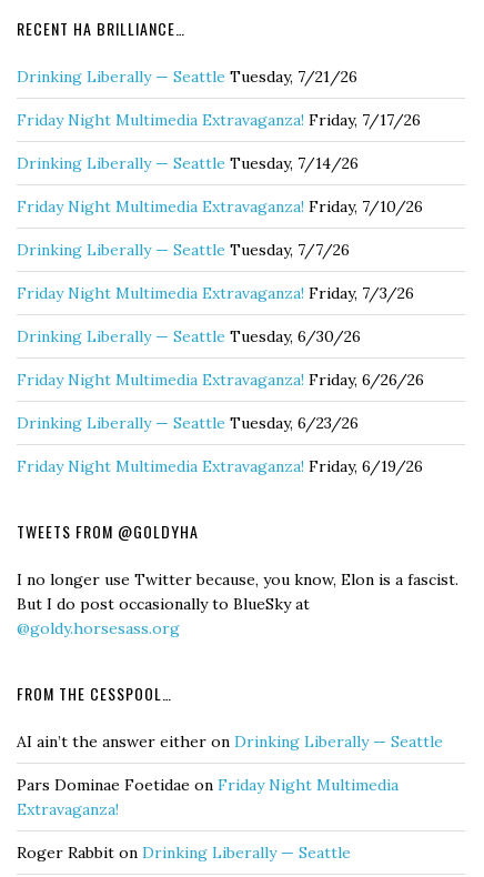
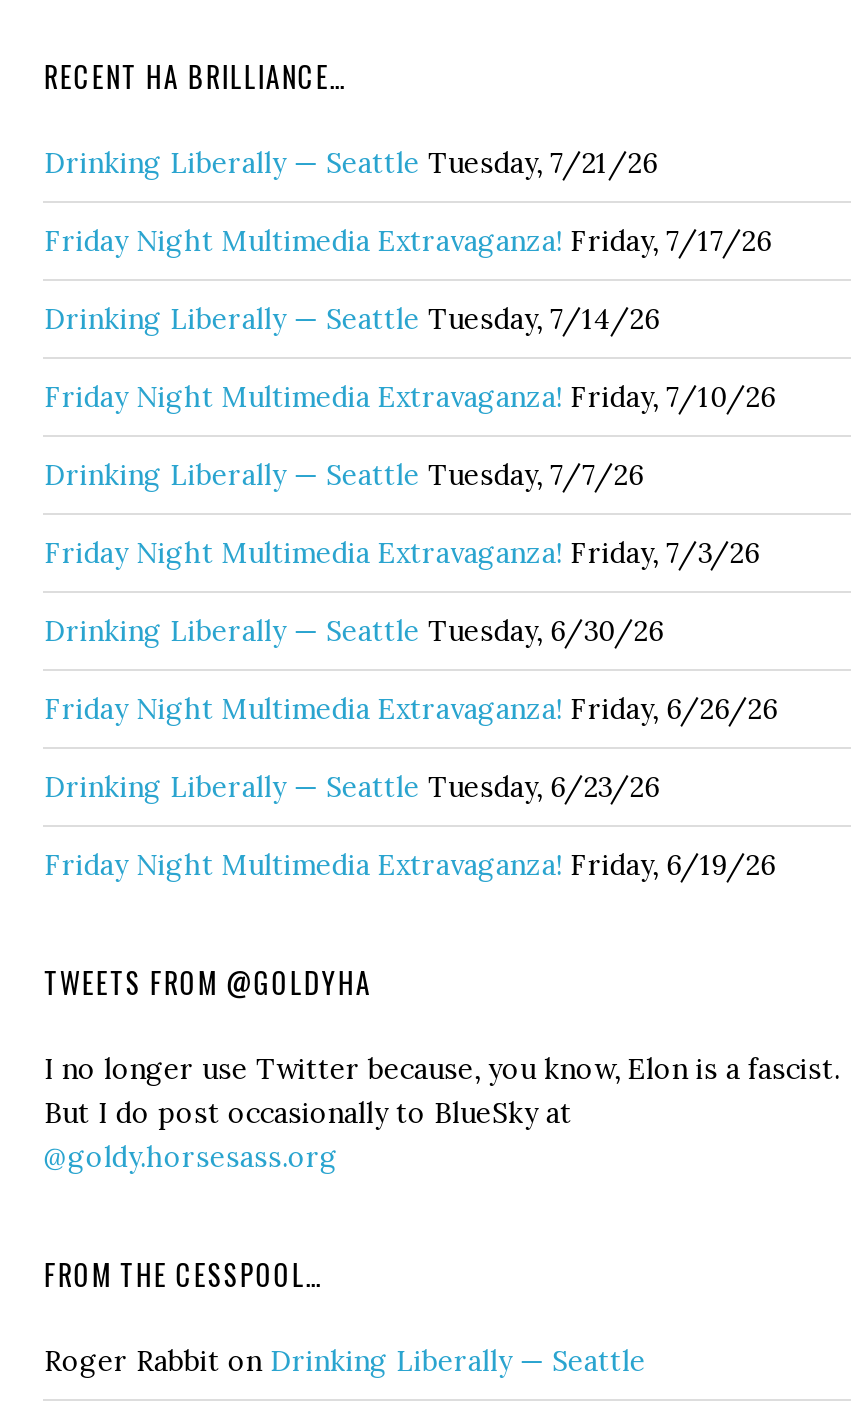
[17,731,443,819] AI ain’t the answer either on Drinking Liberally — Seattle | Pars Dominae Foetidae on Friday Night Multimedia | Extravaganza! -> none

